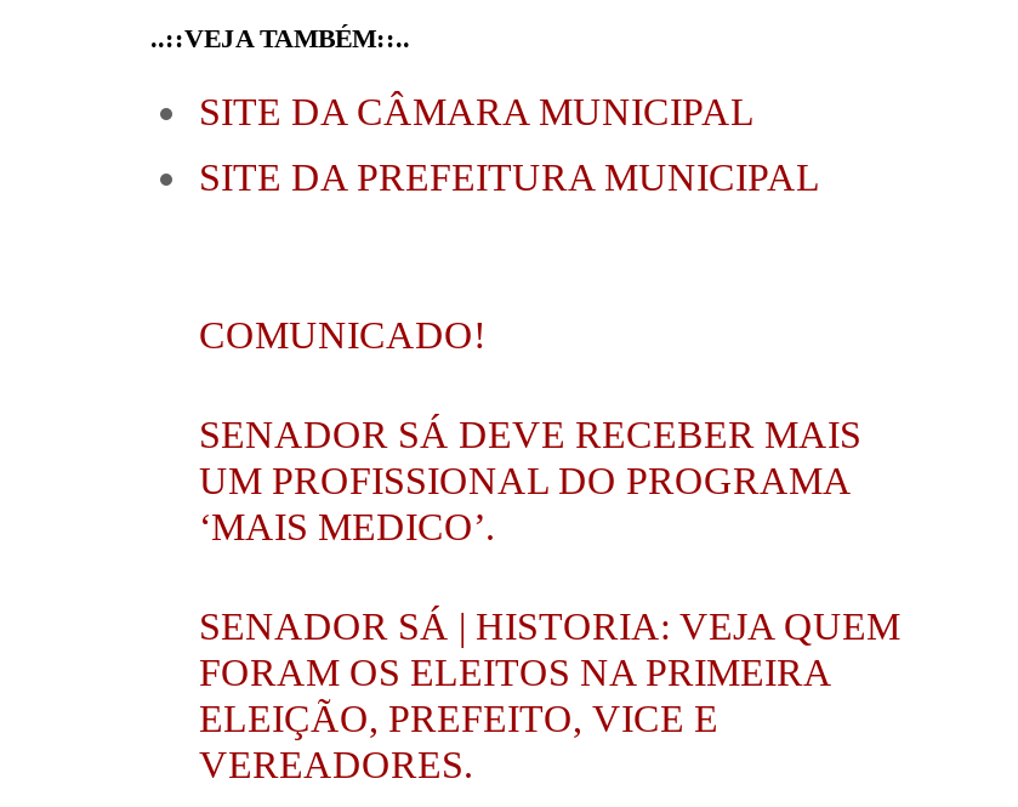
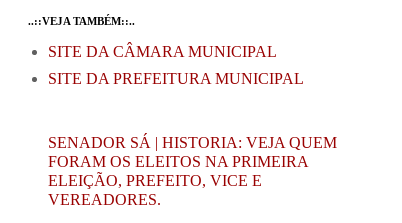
[199,314,861,548] COMUNICADO! | SENADOR SÁ DEVE RECEBER MAIS | UM PROFISSIONAL DO PROGRAMA | ‘MAIS MEDICO’. -> none

